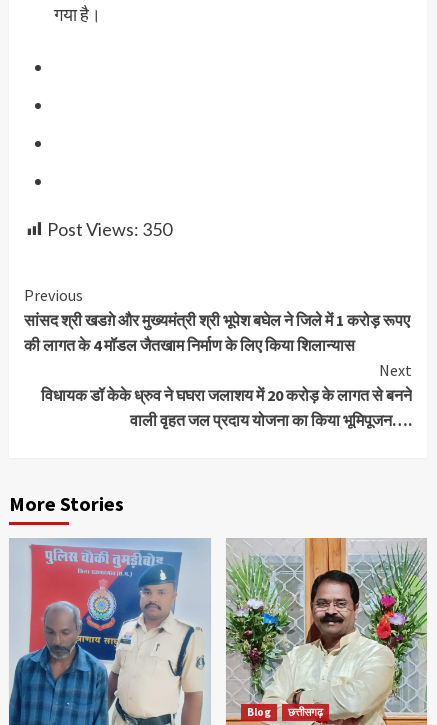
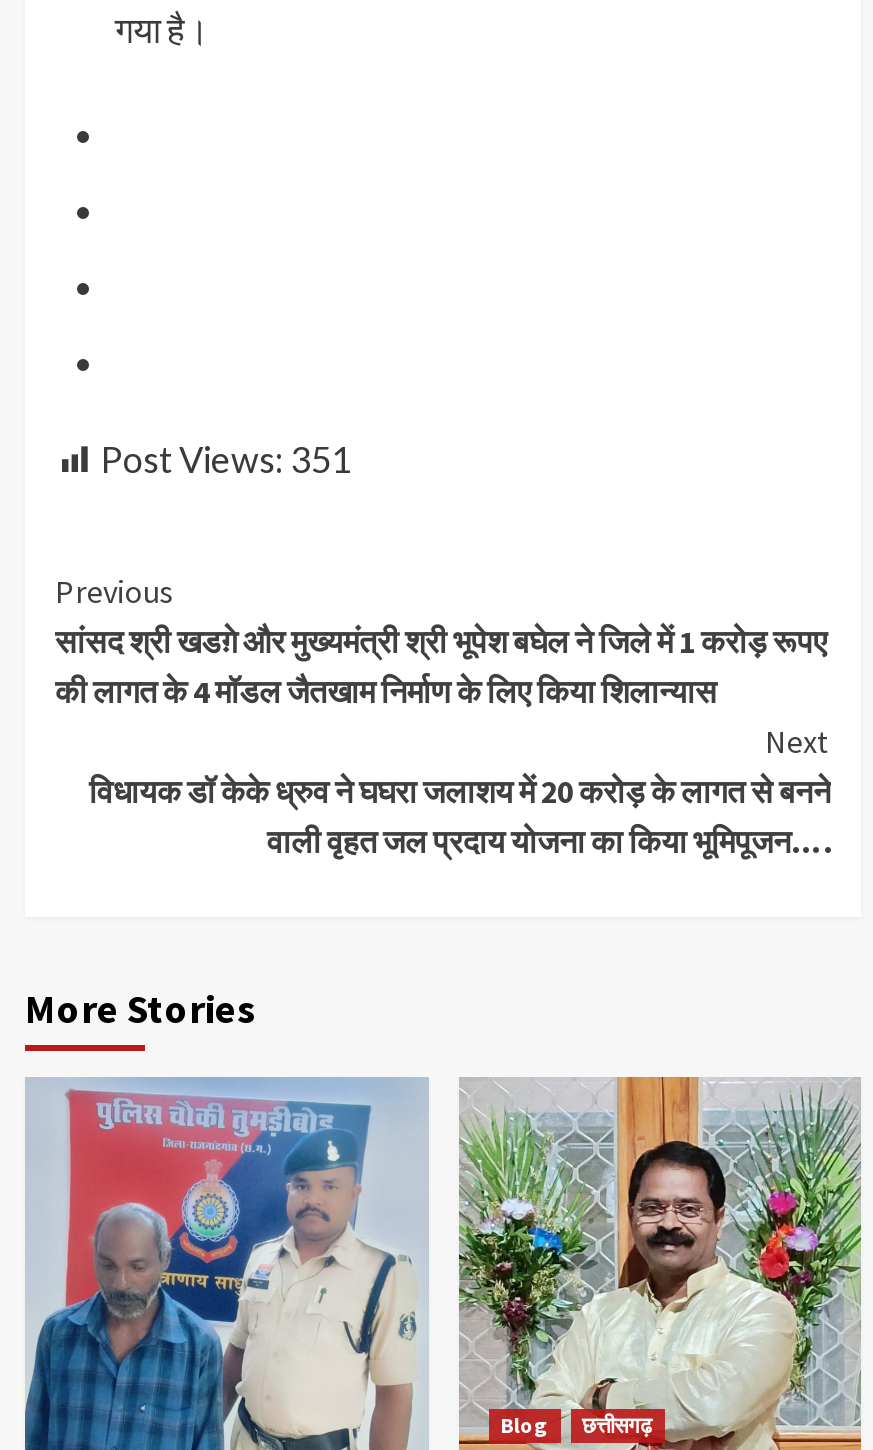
[47,218,172,240] Post Views: 350 -> [101,436,351,480] Post Views: 351

